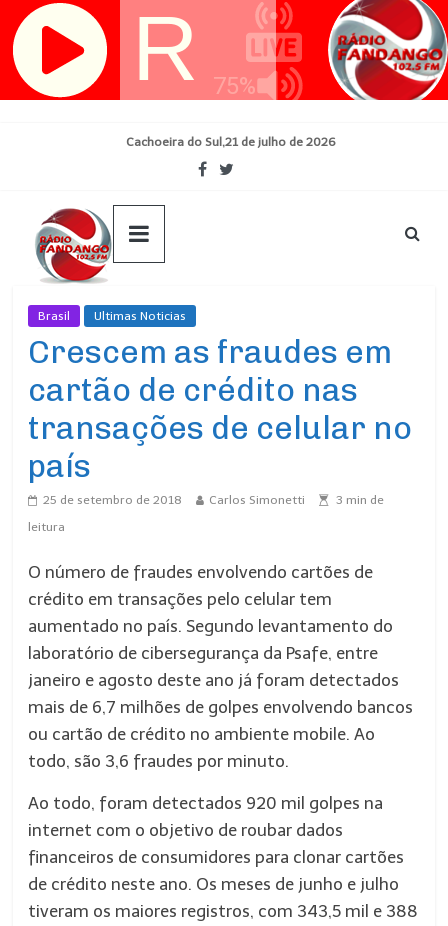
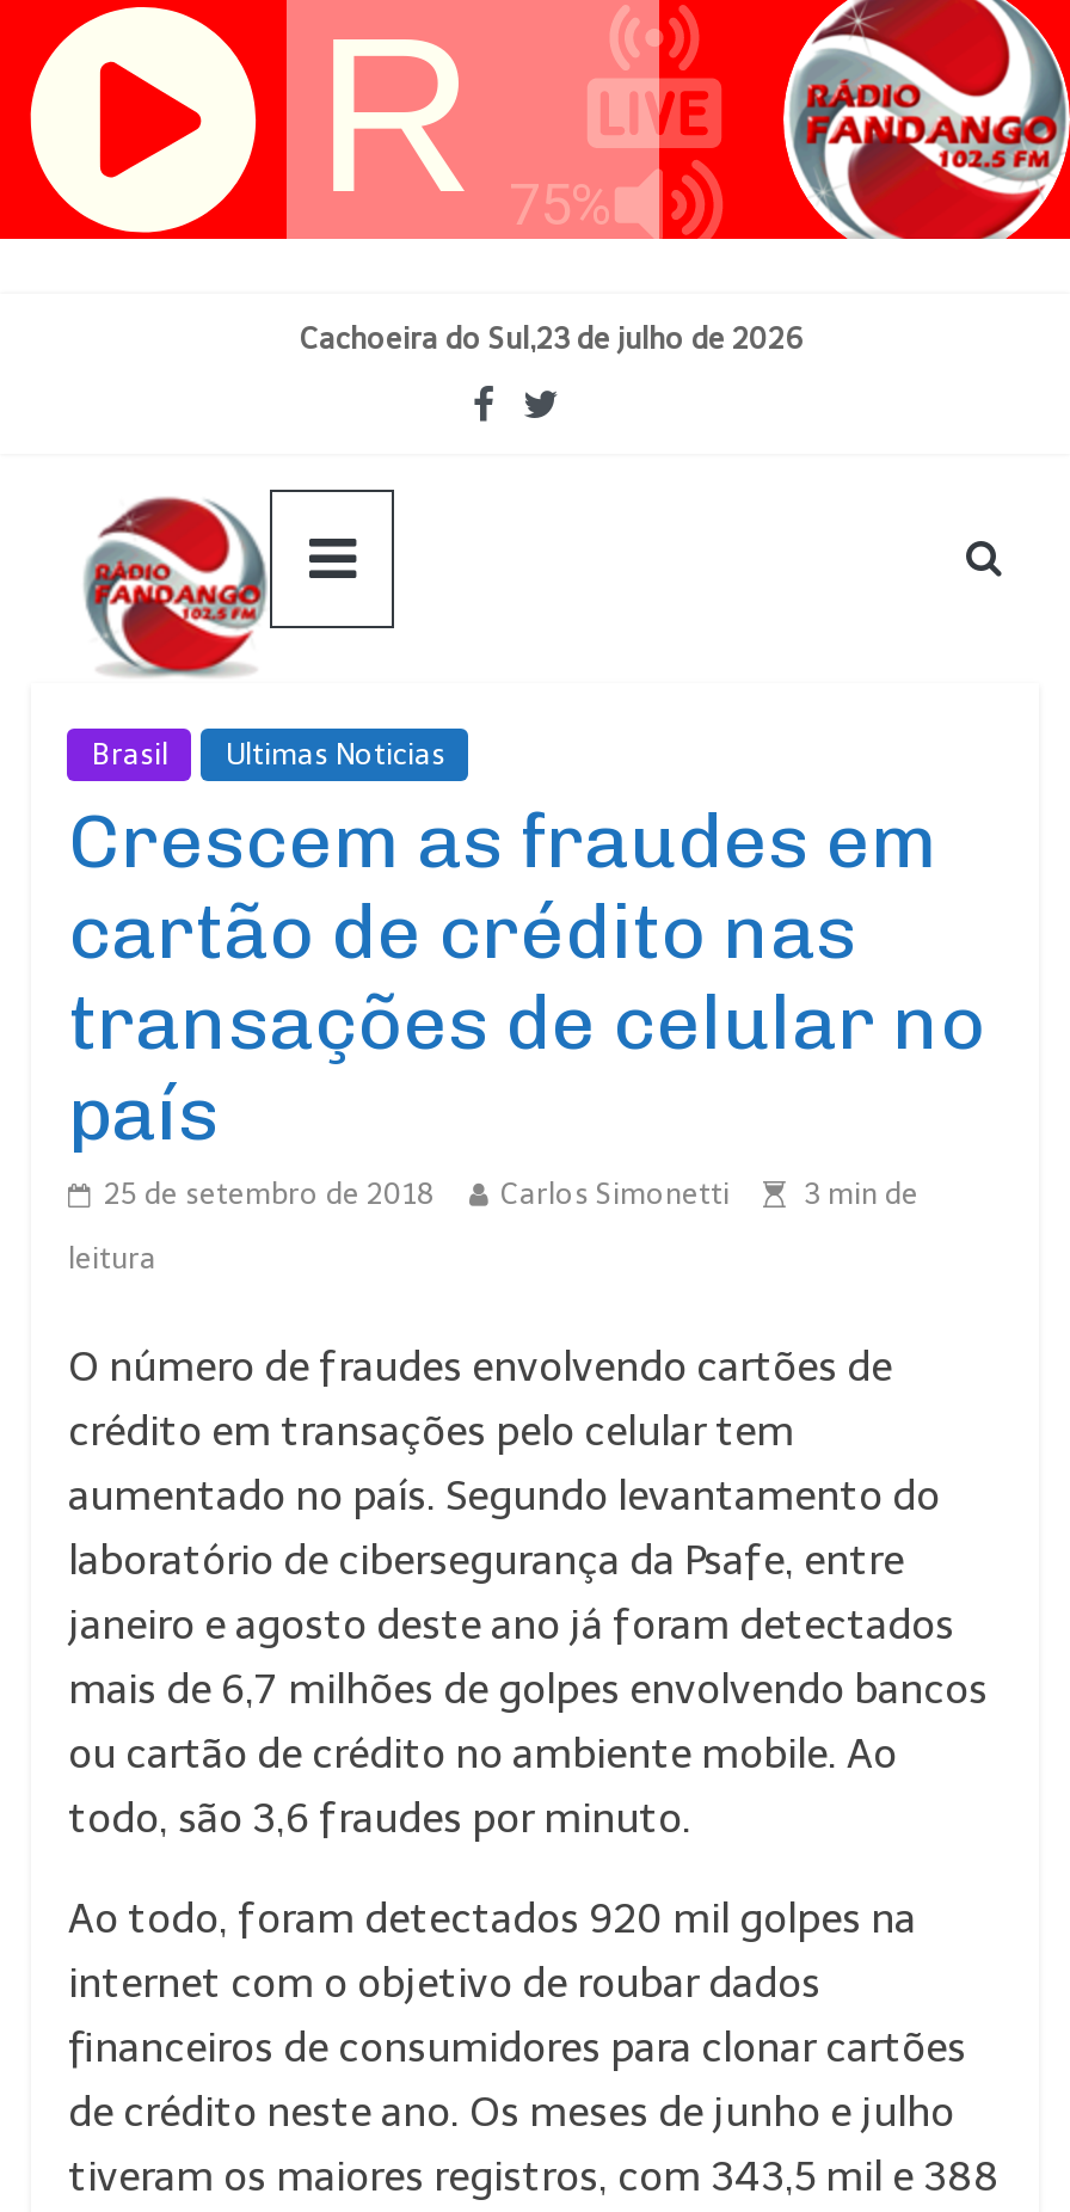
[126,135,336,149] Cachoeira do Sul,21 de julho de 2026 -> [300,322,804,356] Cachoeira do Sul,23 de julho de 2026

